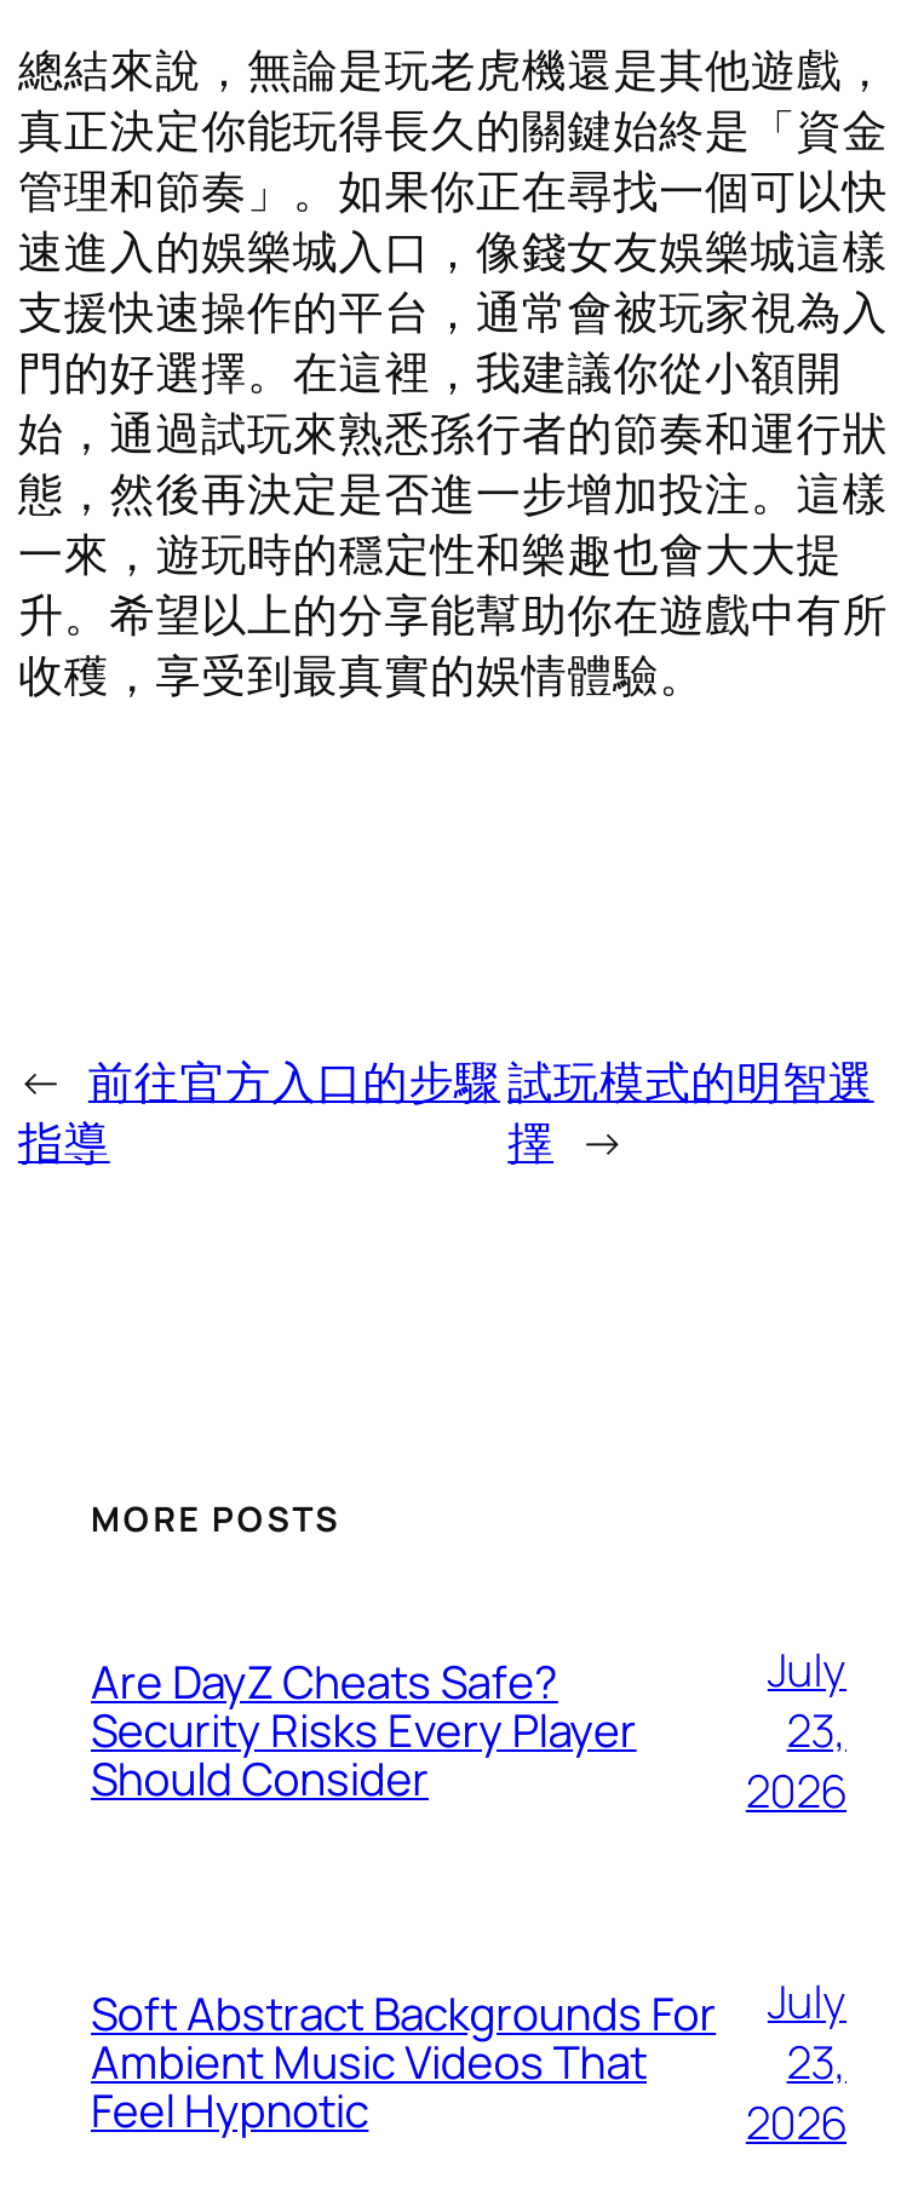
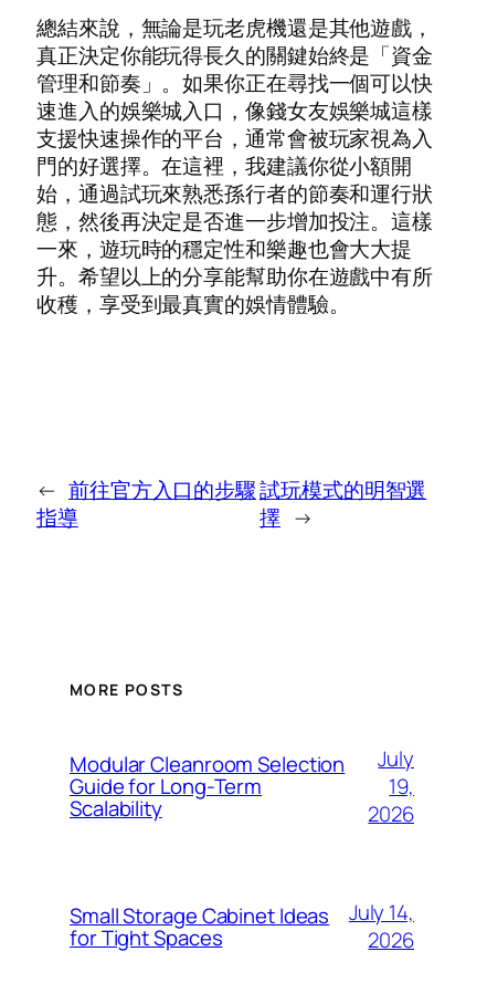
[91,1651,637,1811] Are DayZ Cheats Safe? | Security Risks Every Player | Should Consider -> [70,750,345,823] Modular Cleanroom Selection | Guide for Long-Term | Scalability
[787,1698,847,1761] 23, -> [389,772,414,800] 19,
[91,1983,716,2142] Soft Abstract Backgrounds For | Ambient Music Videos That | Feel Hypnotic -> [70,902,329,952] Small Storage Cabinet Ideas | for Tight Spaces
[768,1969,847,2093] July | 23, -> [349,898,414,927] July 14,

